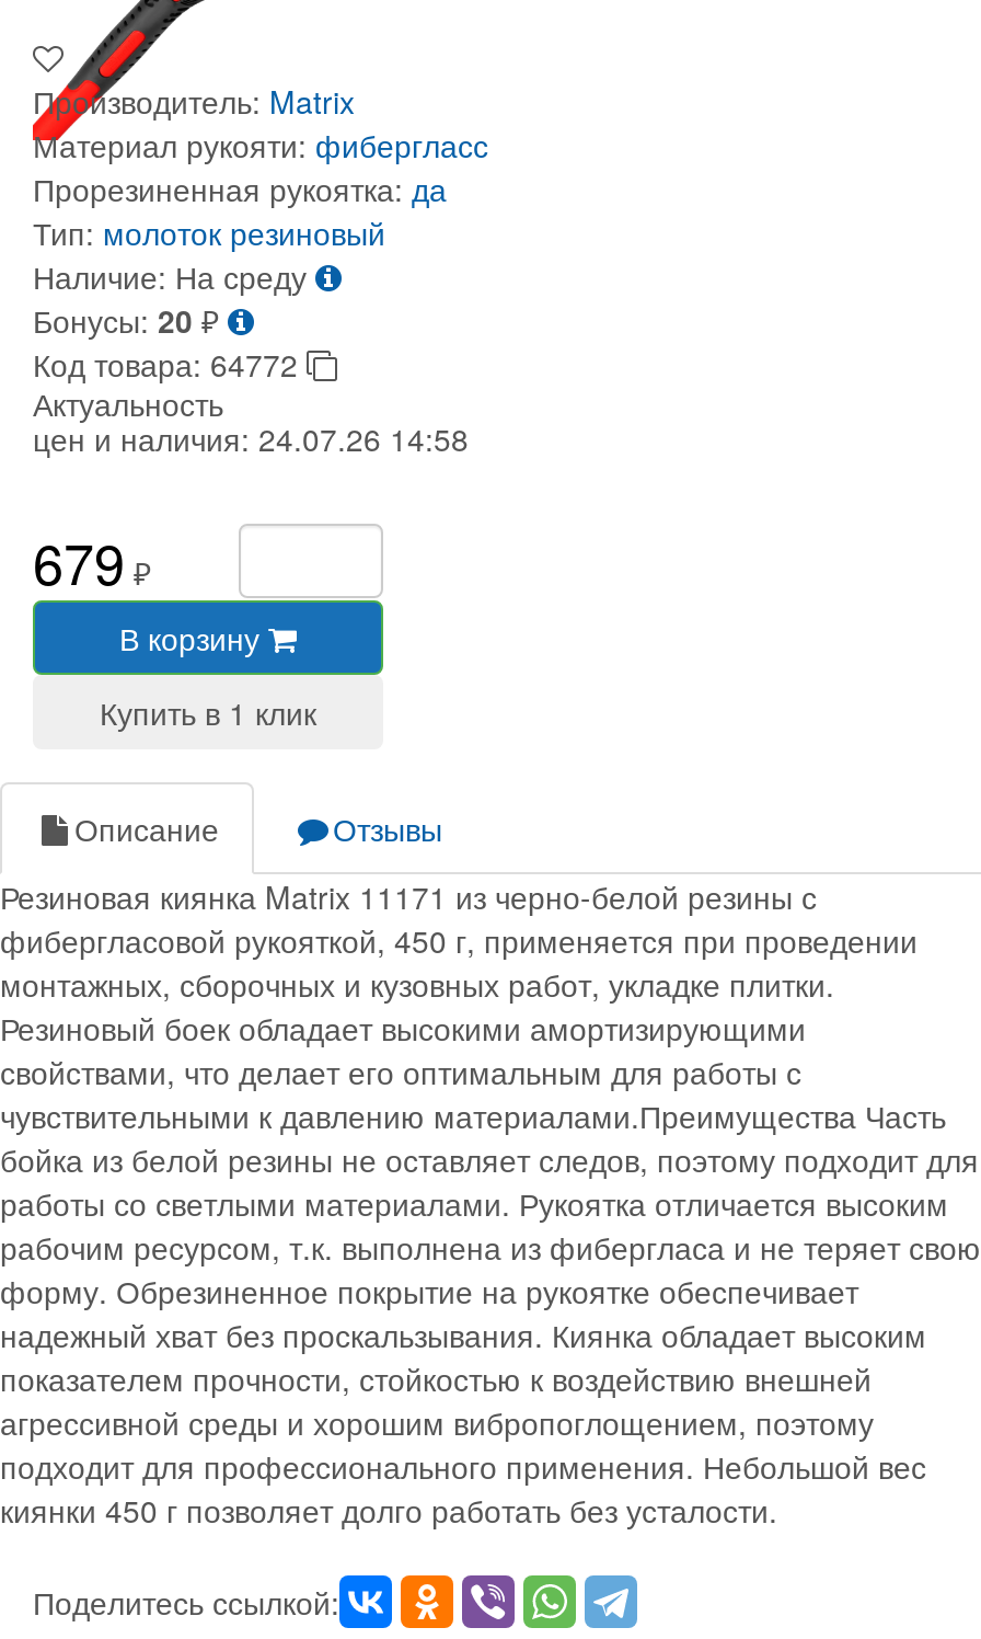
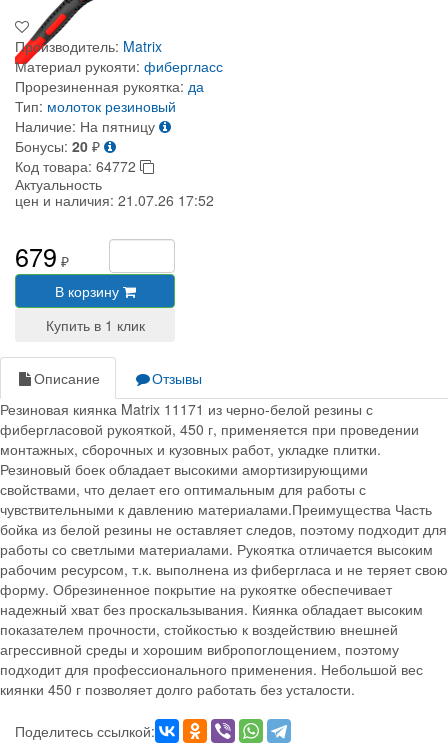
[33,254,307,298] Наличие: На среду -> [15,116,155,136] Наличие: На пятницу
[33,416,469,460] цен и наличия: 24.07.26 14:58 -> [15,190,214,210] цен и наличия: 21.07.26 17:52

